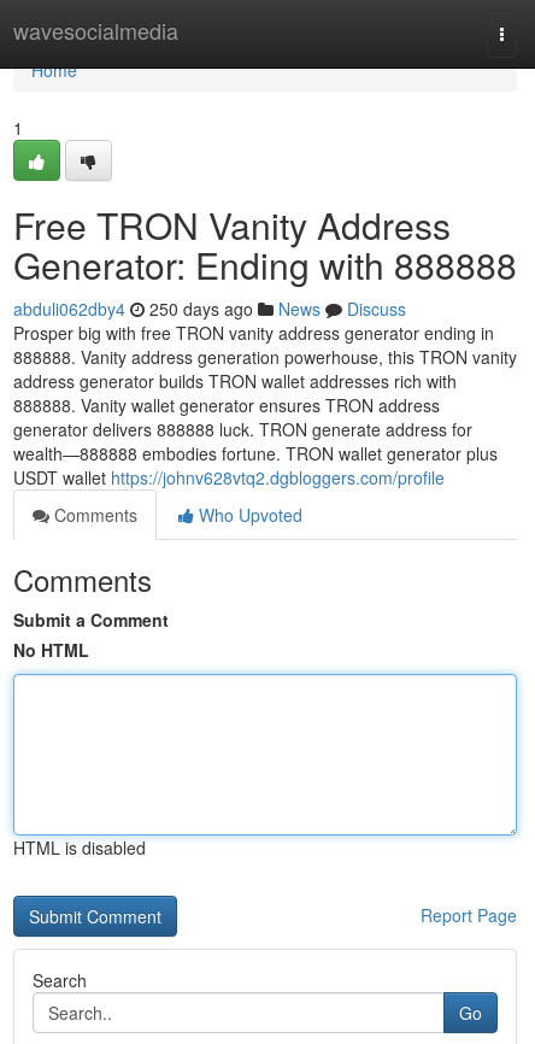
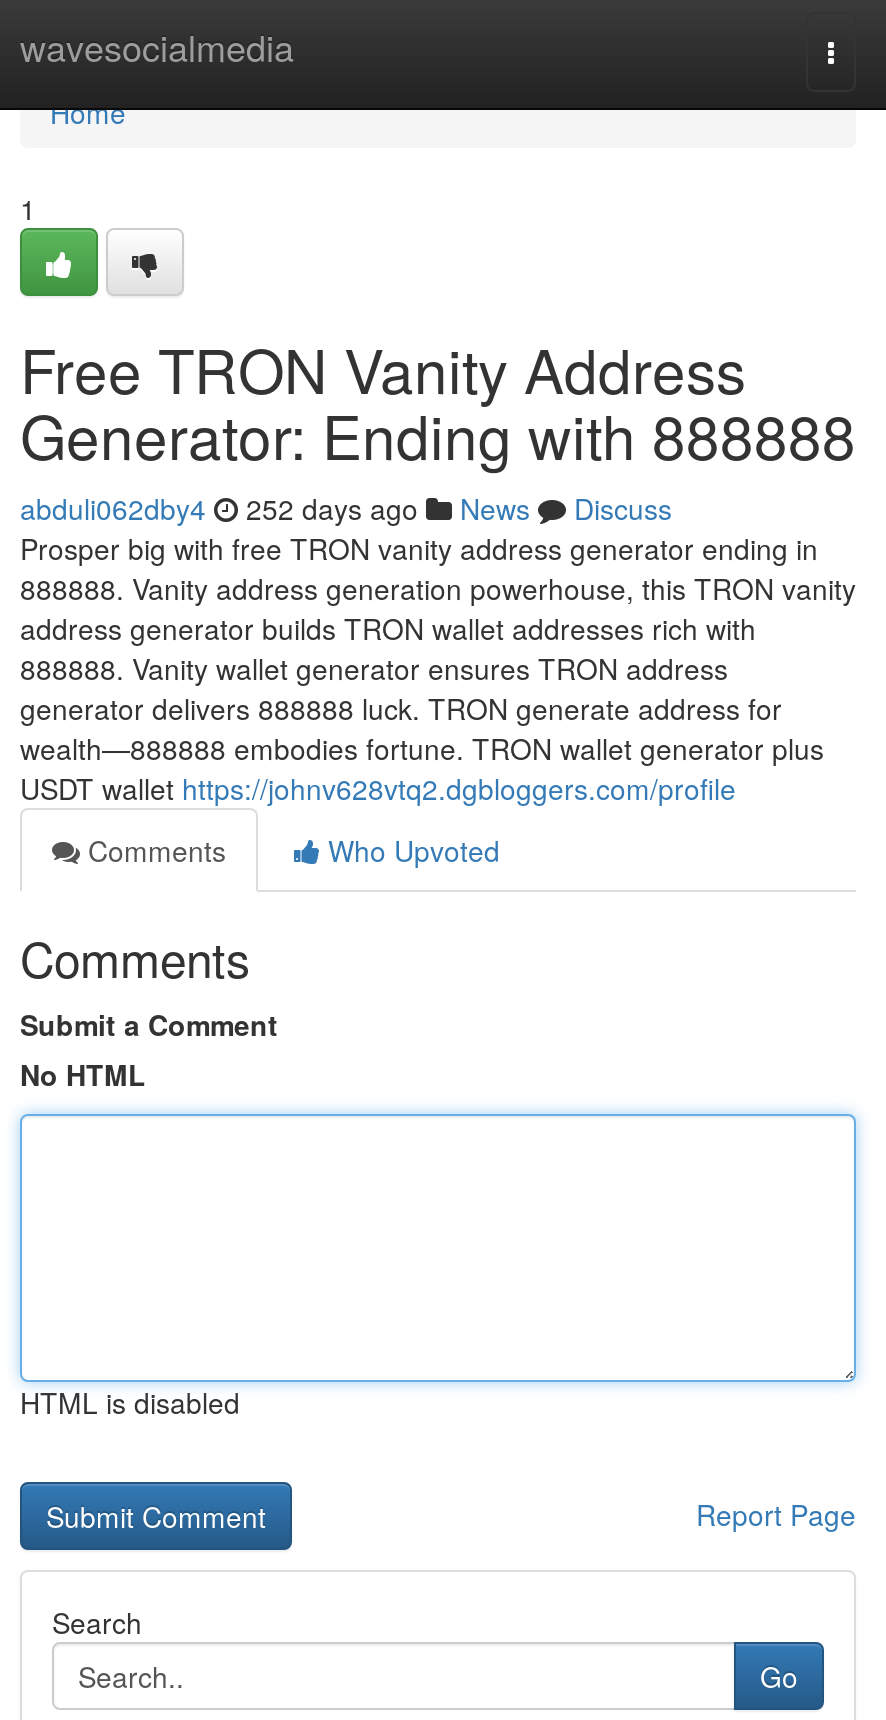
[13,297,406,321] abduli062dby4 250 days ago News Discuss -> [20,488,672,528] abduli062dby4 252 days ago News Discuss

